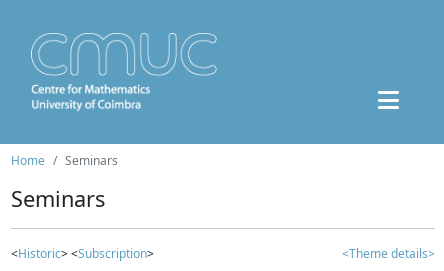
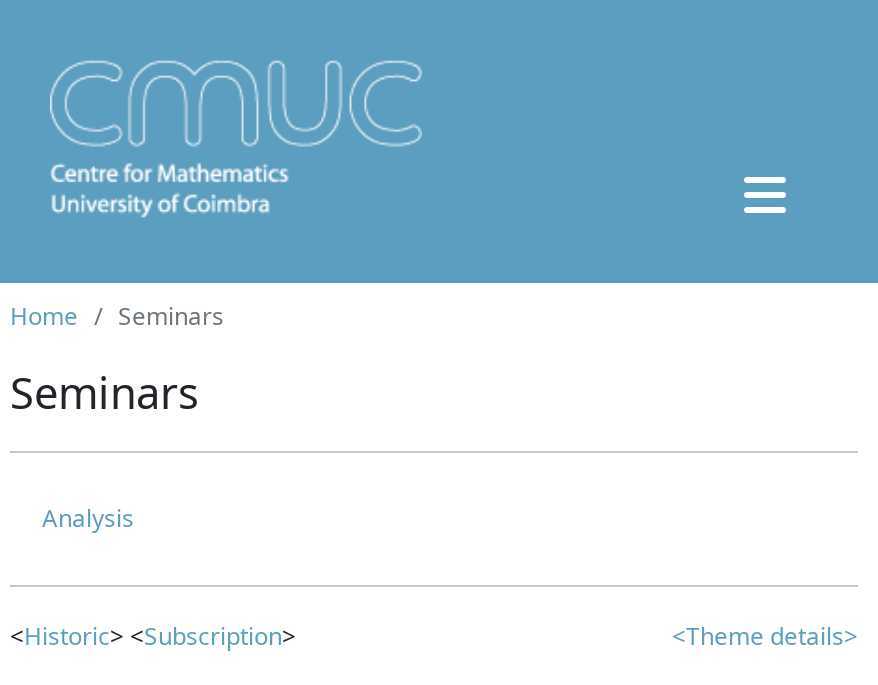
none -> [42,501,134,535] Analysis

